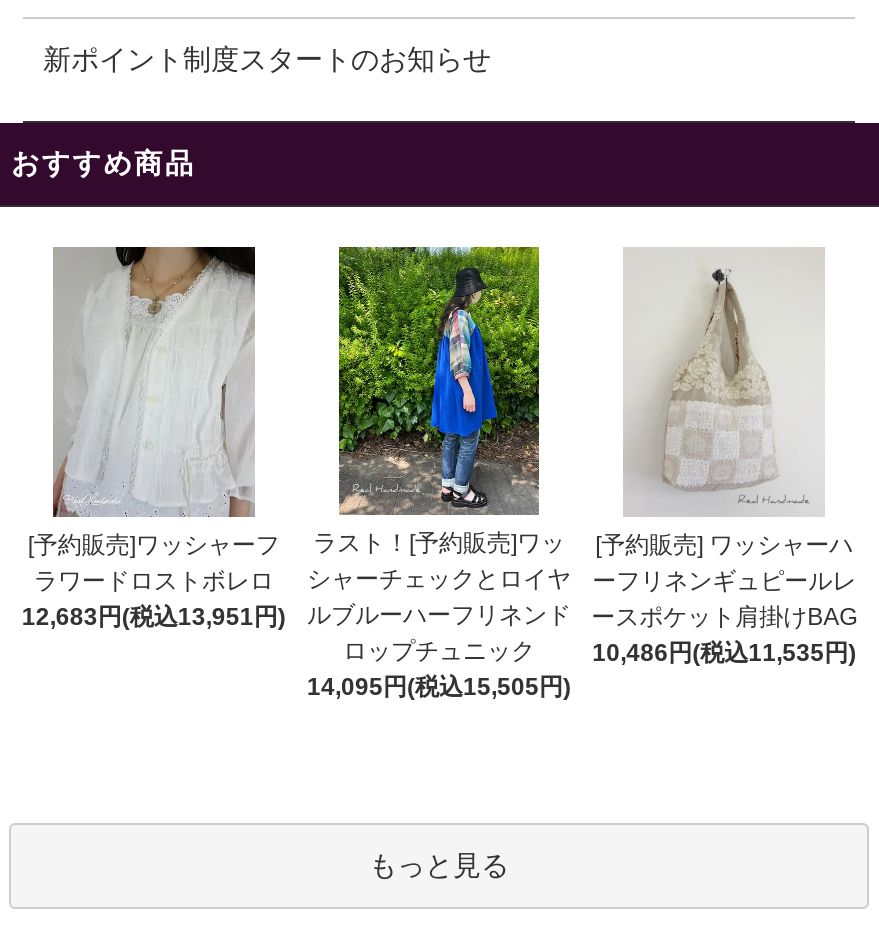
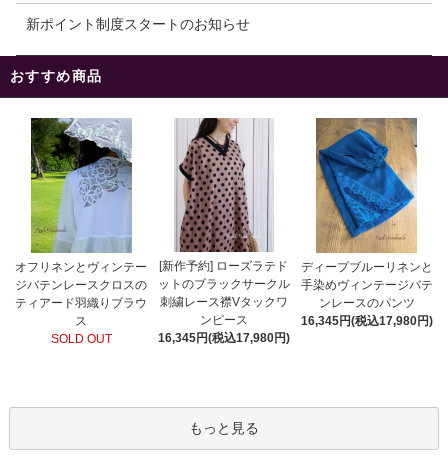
[22,245,286,631] [image] | [予約販売]ワッシャーフ | ラワードロストボレロ | 12,683円(税込13,951円) -> [15,118,147,346] [image] | オフリネンとヴィンテー | ジバテンレースクロスの | ティアード羽織りブラウ | ス | SOLD OUT
[307,245,571,701] [image] | ラスト！[予約販売]ワッ | シャーチェックとロイヤ | ルブルーハーフリネンド | ロップチュニック | 14,095円(税込15,505円) -> [158,118,290,345] [image] | [新作予約] ローズラテド | ットのブラックサークル | 刺繍レース襟Vタックワ | ンピース | 16,345円(税込17,980円)
[591,249,857,667] [image] | [予約販売] ワッシャーハ | ーフリネンギュピールレ | ースポケット肩掛けBAG | 10,486円(税込11,535円) -> [301,118,433,328] [image] | ディープブルーリネンと | 手染めヴィンテージバテ | ンレースのパンツ | 16,345円(税込17,980円)

